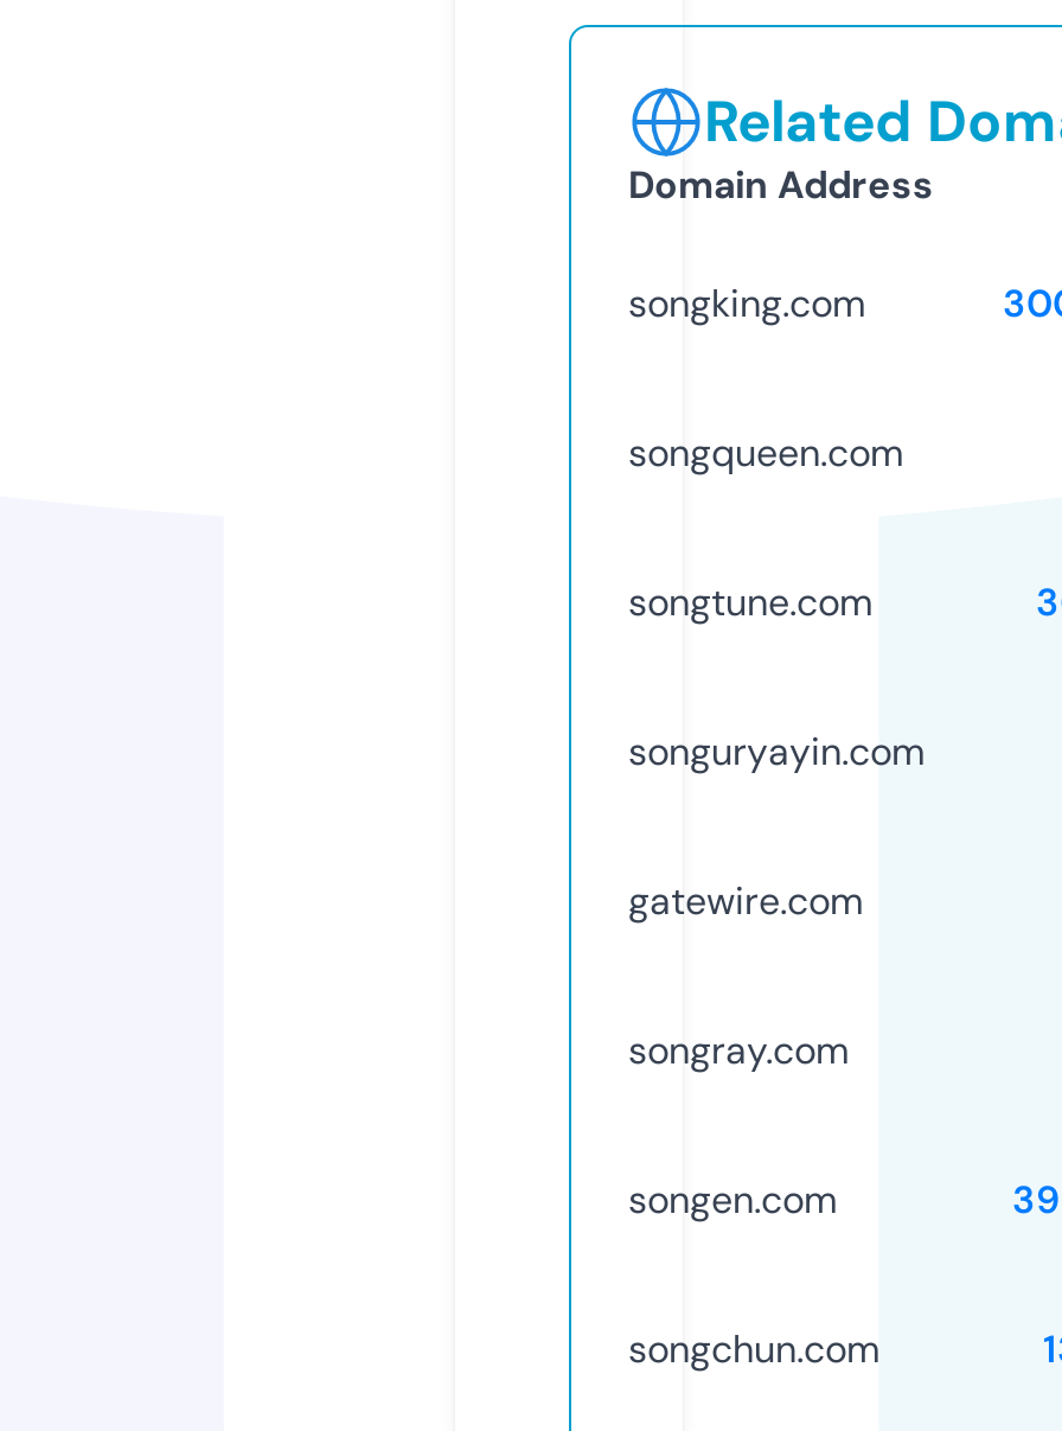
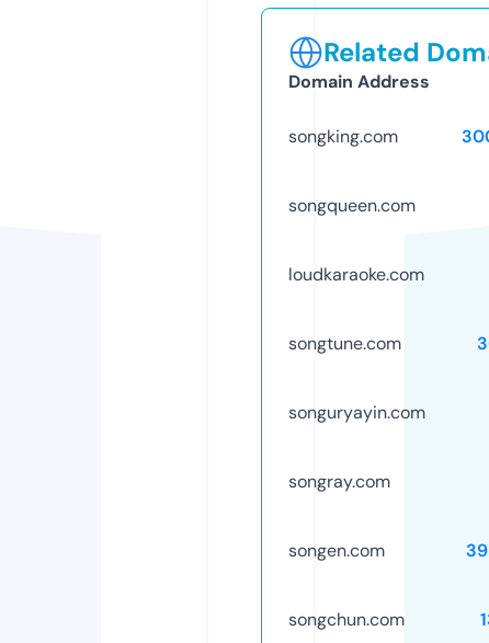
none -> [288,263,424,286] loudkaraoke.com
moved [628,577,925,776] -> [288,332,425,424]: songtune.com | songuryayin.com
[628,876,863,925] gatewire.com -> none

